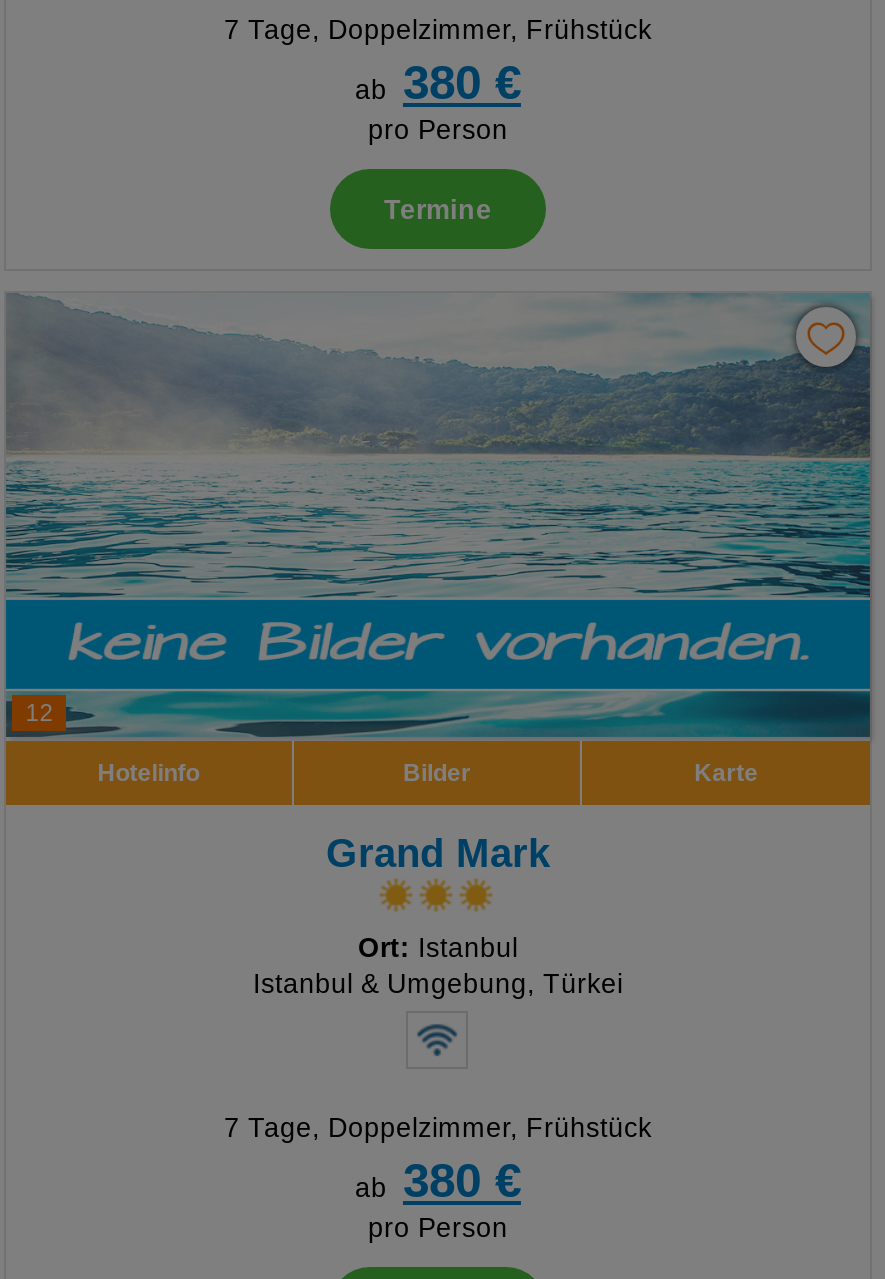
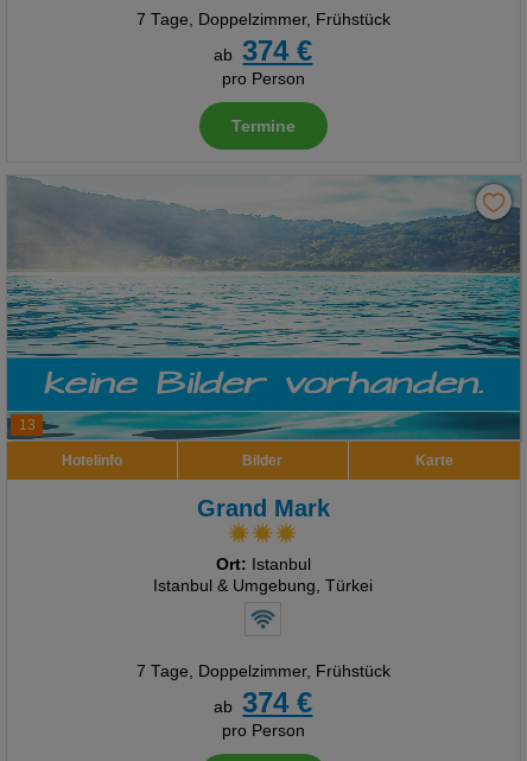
[355,55,521,109] ab 380 € -> [214,34,313,66] ab 374 €
[25,699,53,727] 12 -> [19,417,35,433] 13
[355,1153,521,1207] ab 380 € -> [214,686,313,718] ab 374 €

